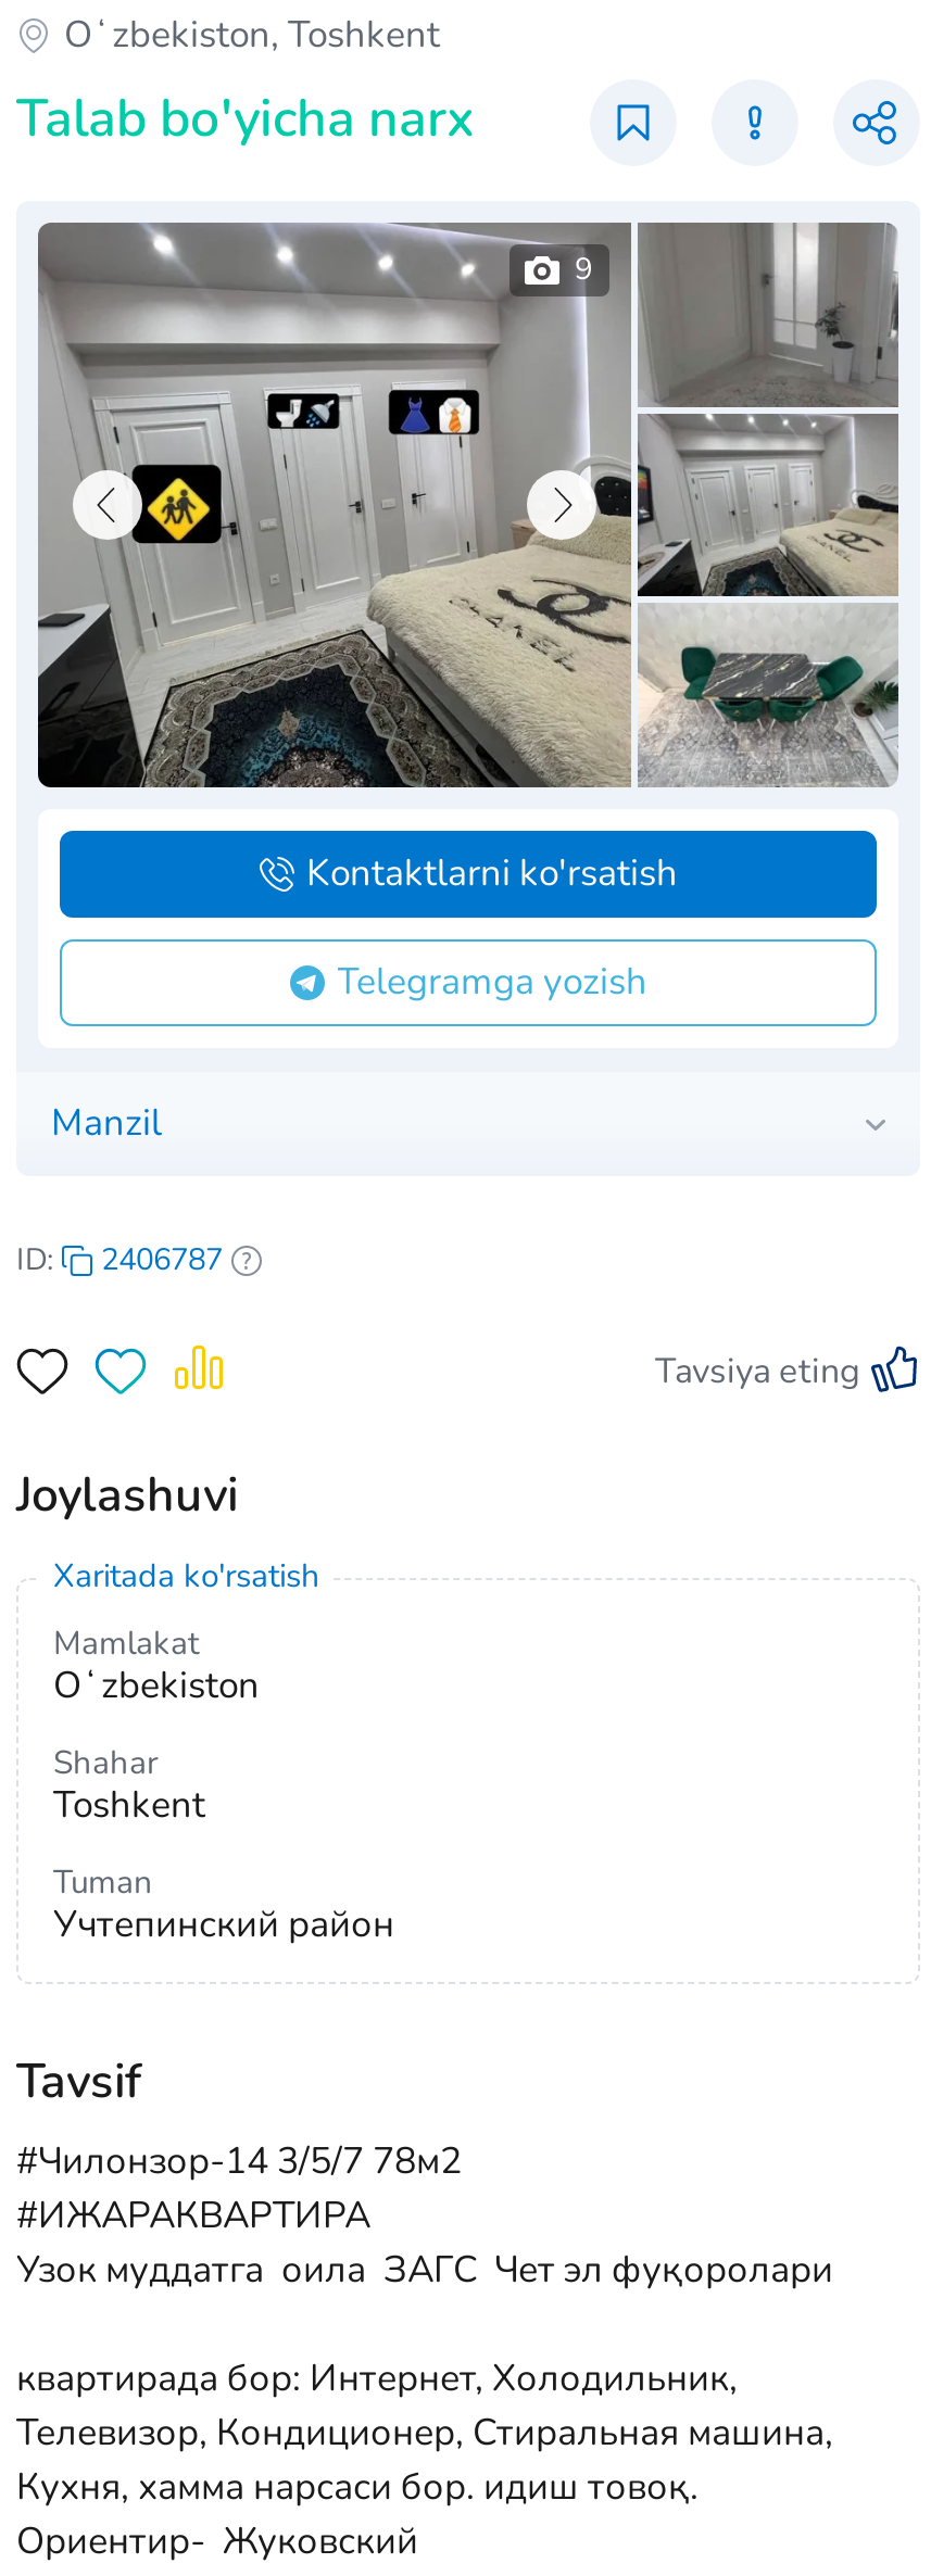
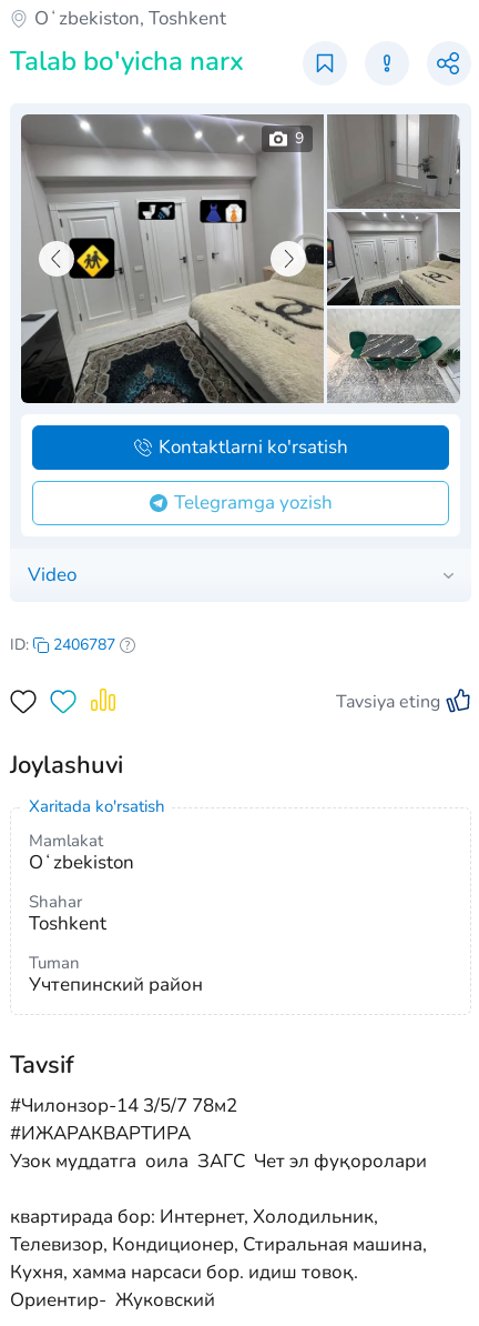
[51,1098,162,1148] Manzil -> [28,562,77,587] Video

